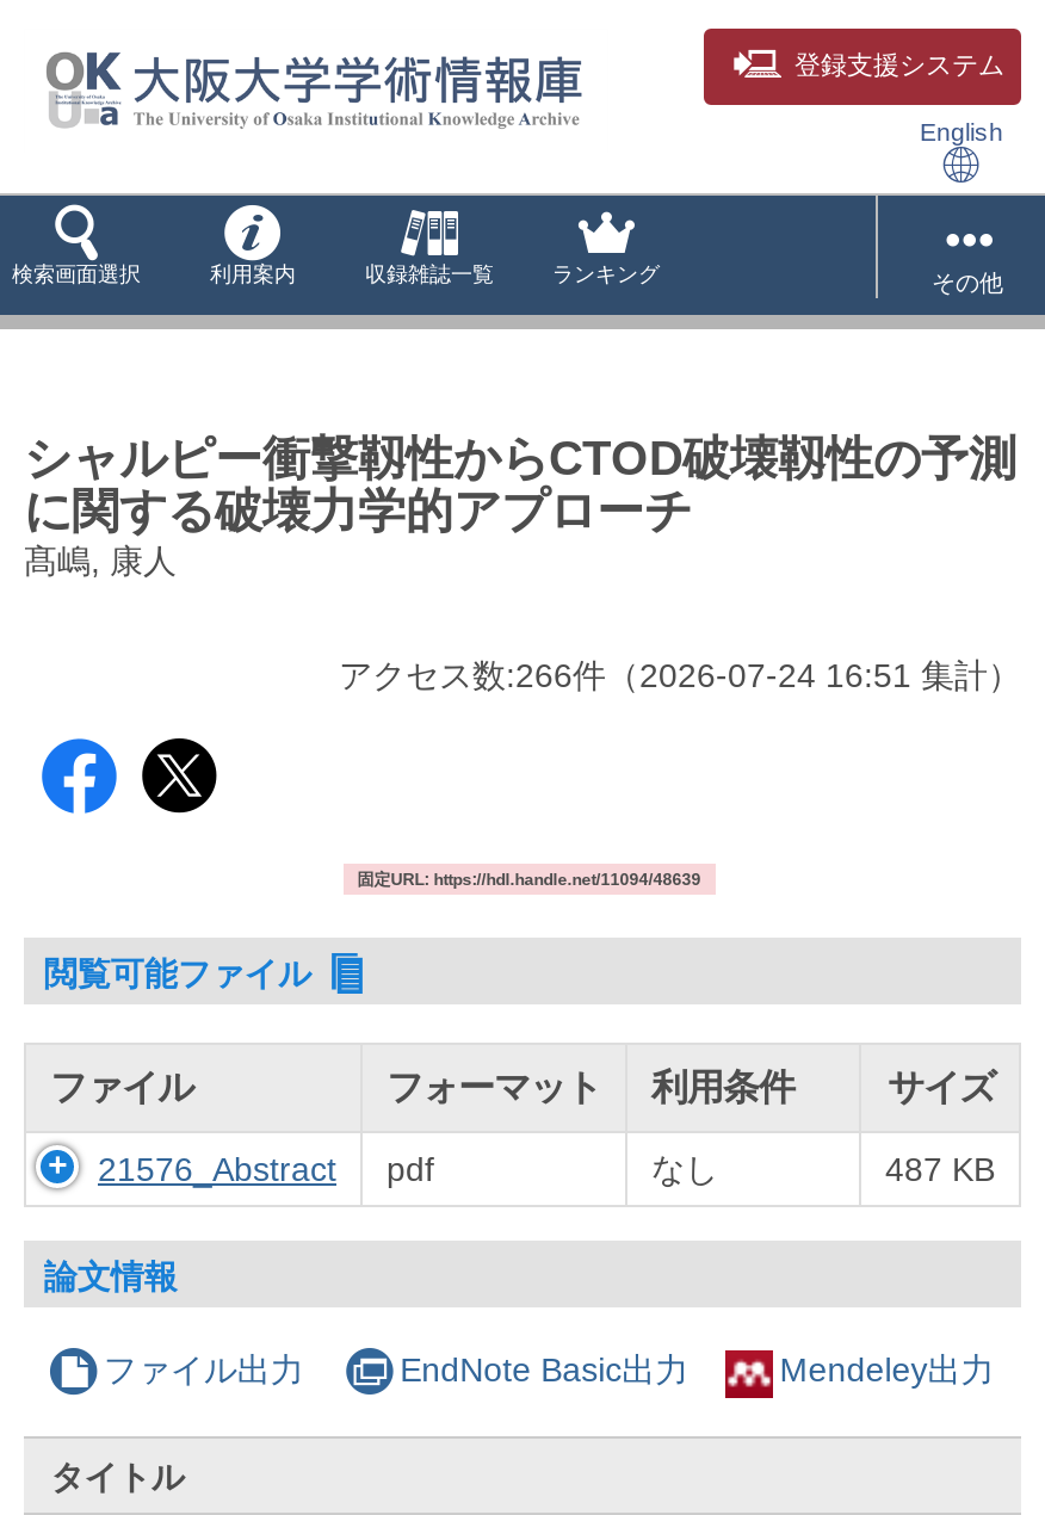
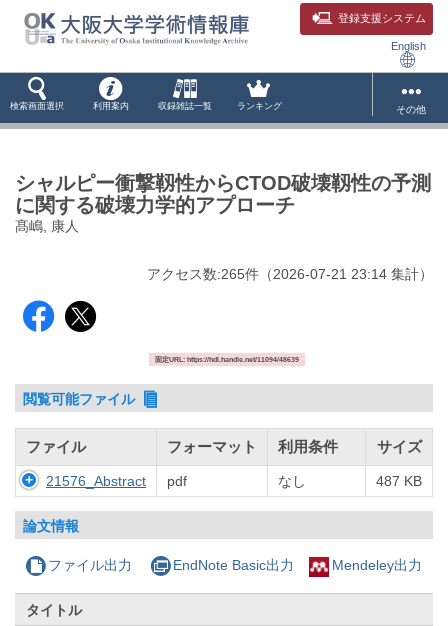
[339,656,1021,694] アクセス数:266件（2026-07-24 16:51 集計） -> [147,266,433,282] アクセス数:265件（2026-07-21 23:14 集計）

